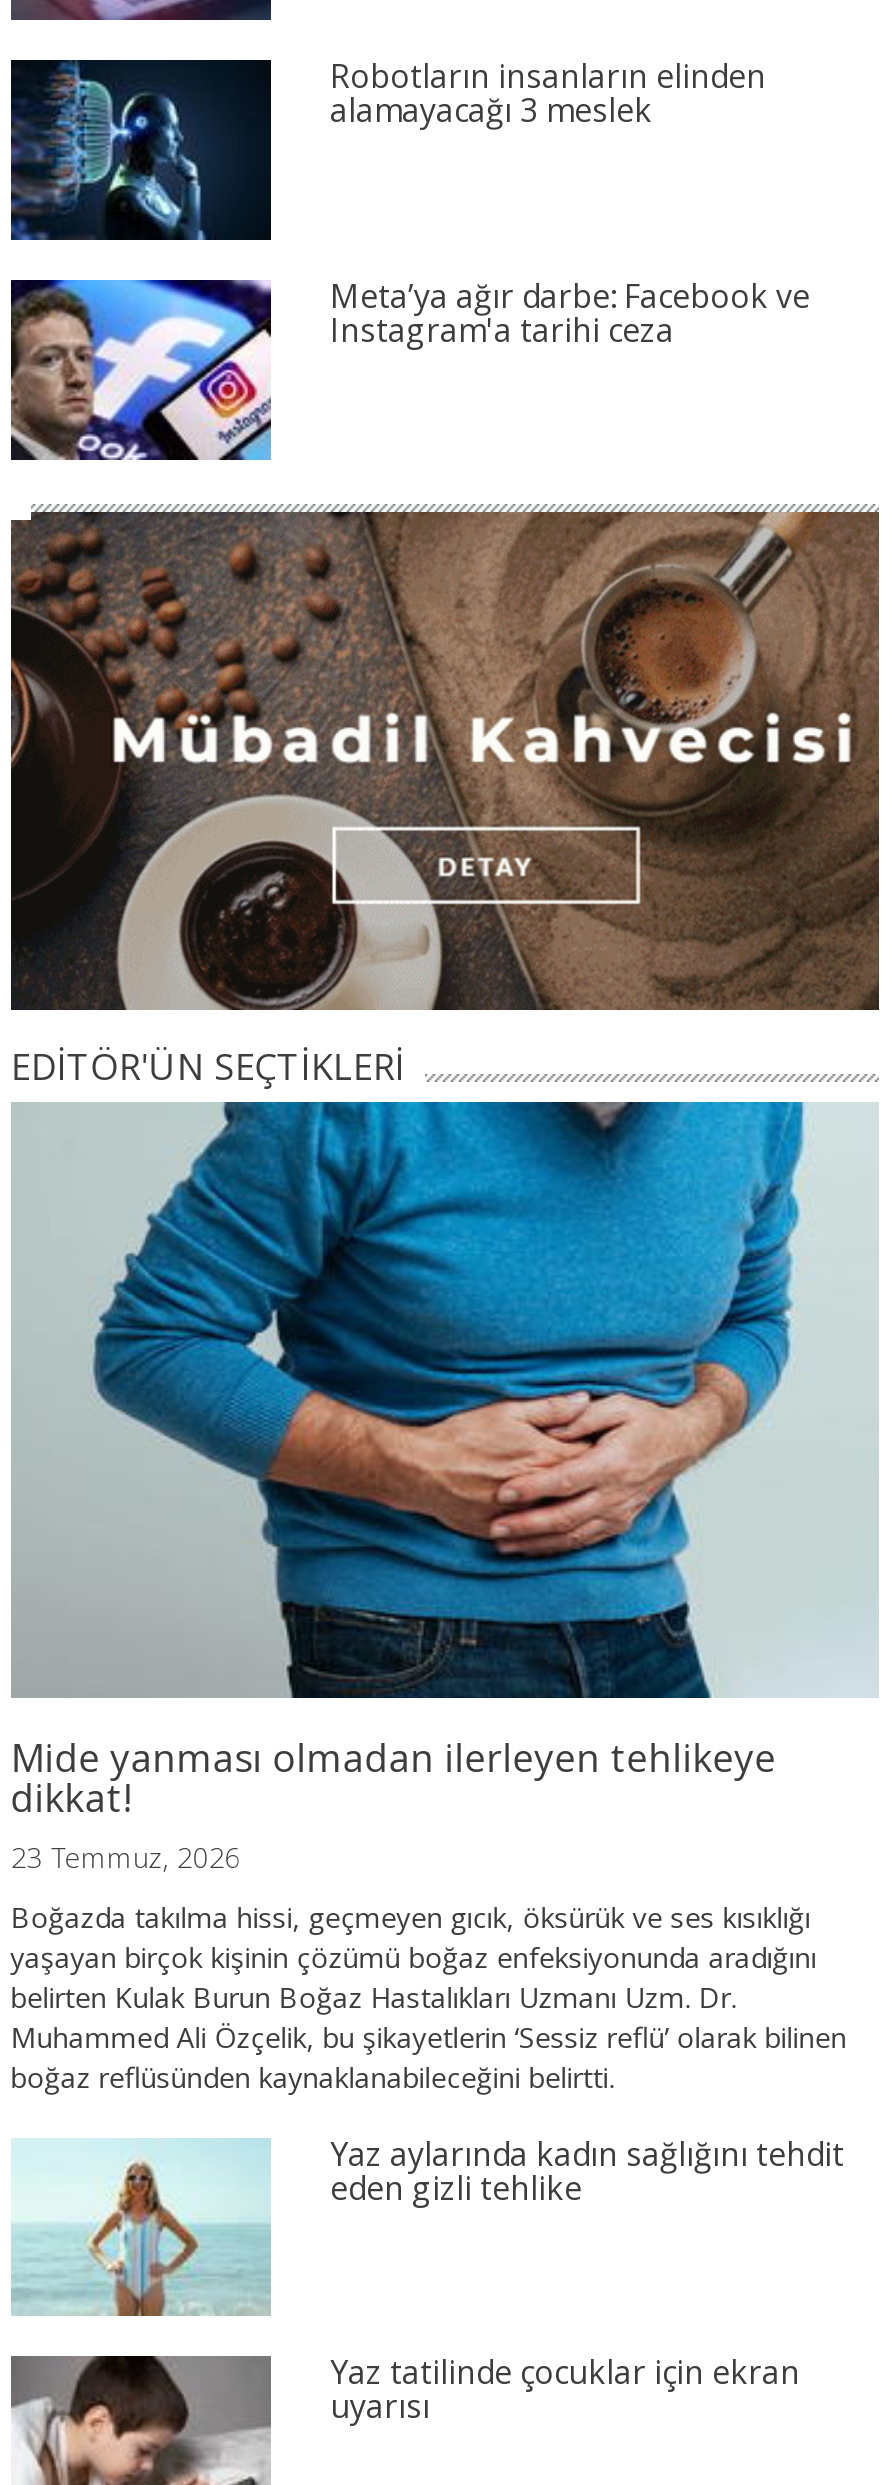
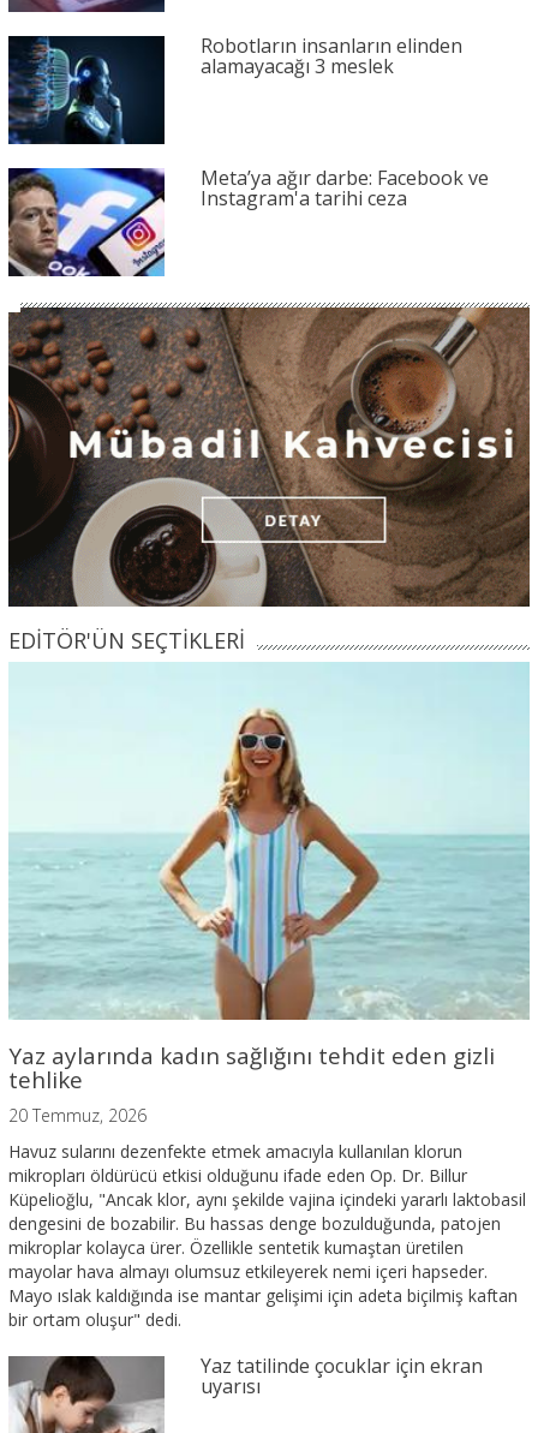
[10,1100,875,2210] [image] | Mide yanması olmadan ilerleyen tehlikeye | dikkat! | 23 Temmuz, 2026 | Boğazda takılma hissi, geçmeyen gıcık, öksürük ve ses kısıklığı | yaşayan birçok kişinin çözümü boğaz enfeksiyonunda aradığını | belirten Kulak Burun Boğaz Hastalıkları Uzmanı Uzm. Dr. | Muhammed Ali Özçelik, bu şikayetlerin ‘Sessiz reflü’ olarak bilinen | boğaz reflüsünden kaynaklanabileceğini belirtti. | Yaz aylarında kadın sağlığını tehdit | eden gizli tehlike -> [8,662,528,1331] [image] | Yaz aylarında kadın sağlığını tehdit eden gizli | tehlike | 20 Temmuz, 2026 | Havuz sularını dezenfekte etmek amacıyla kullanılan klorun | mikropları öldürücü etkisi olduğunu ifade eden Op. Dr. Billur | Küpelioğlu, "Ancak klor, aynı şekilde vajina içindeki yararlı laktobasil | dengesini de bozabilir. Bu hassas denge bozulduğunda, patojen | mikroplar kolayca ürer. Özellikle sentetik kumaştan üretilen | mayolar hava almayı olumsuz etkileyerek nemi içeri hapseder. | Mayo ıslak kaldığında ise mantar gelişimi için adeta biçilmiş kaftan | bir ortam oluşur" dedi.

